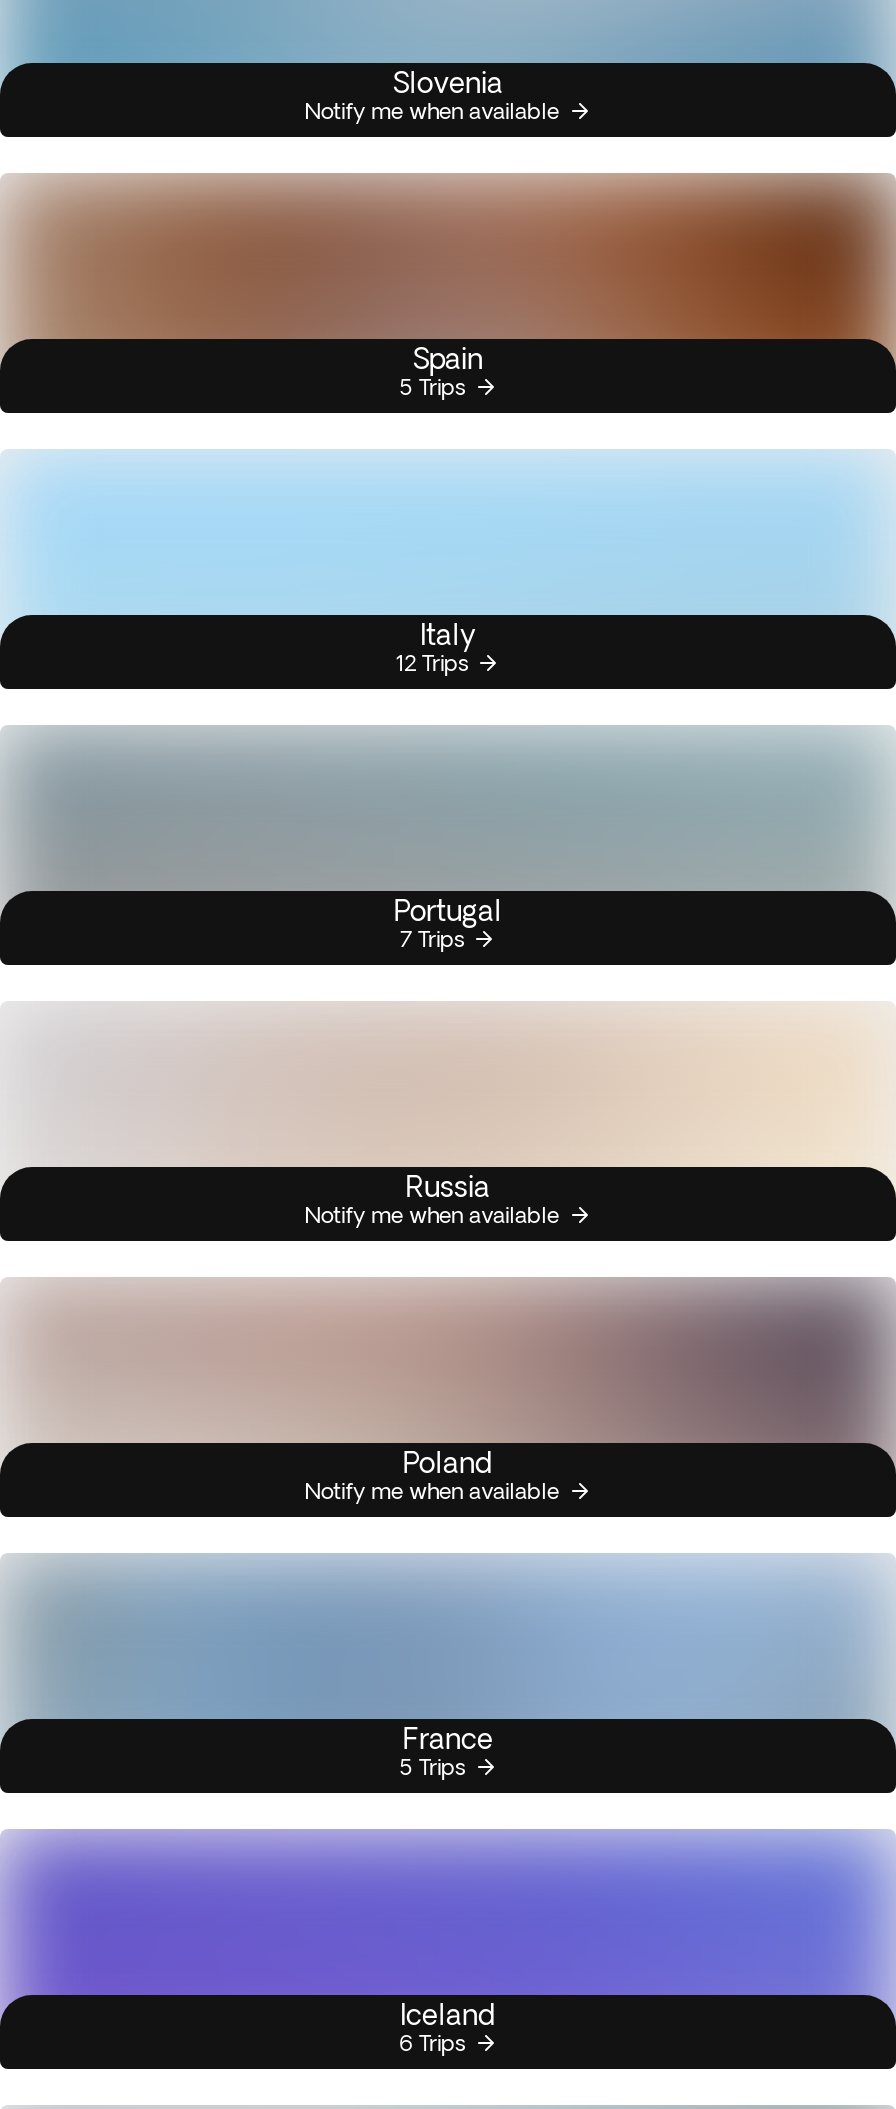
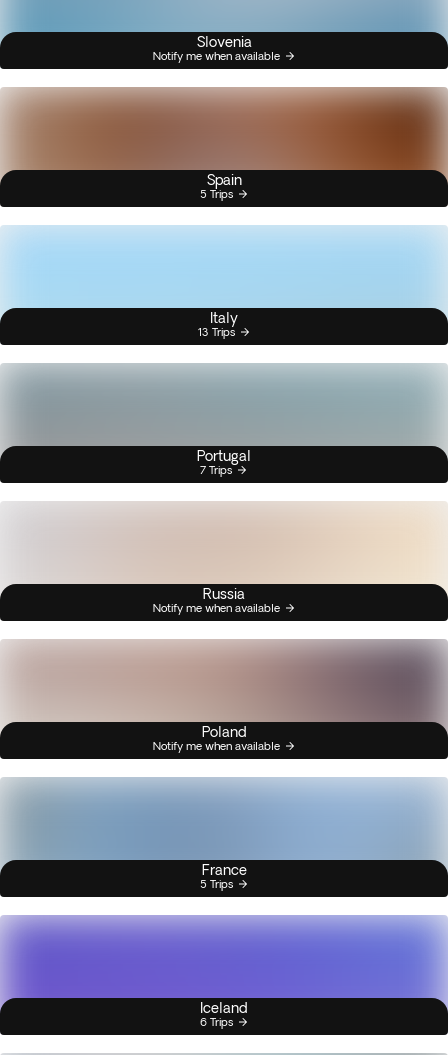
[396,649,468,675] 12 Trips -> [197,325,234,338] 13 Trips

